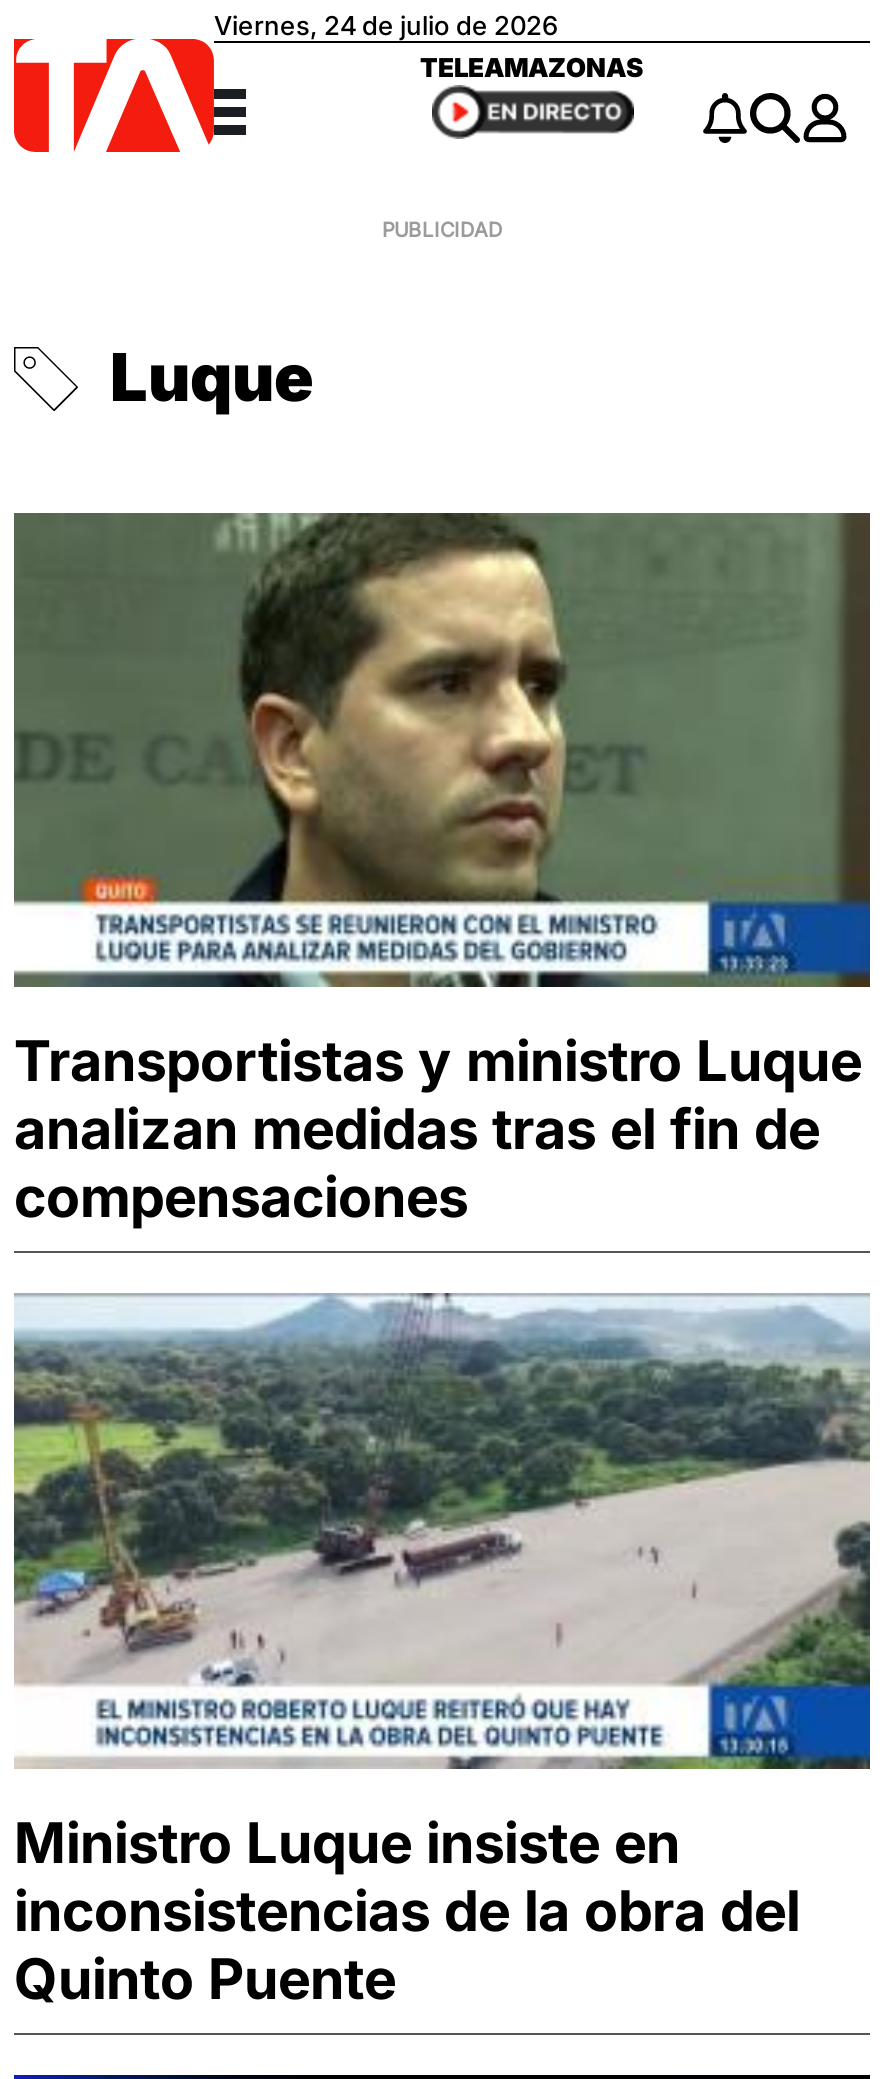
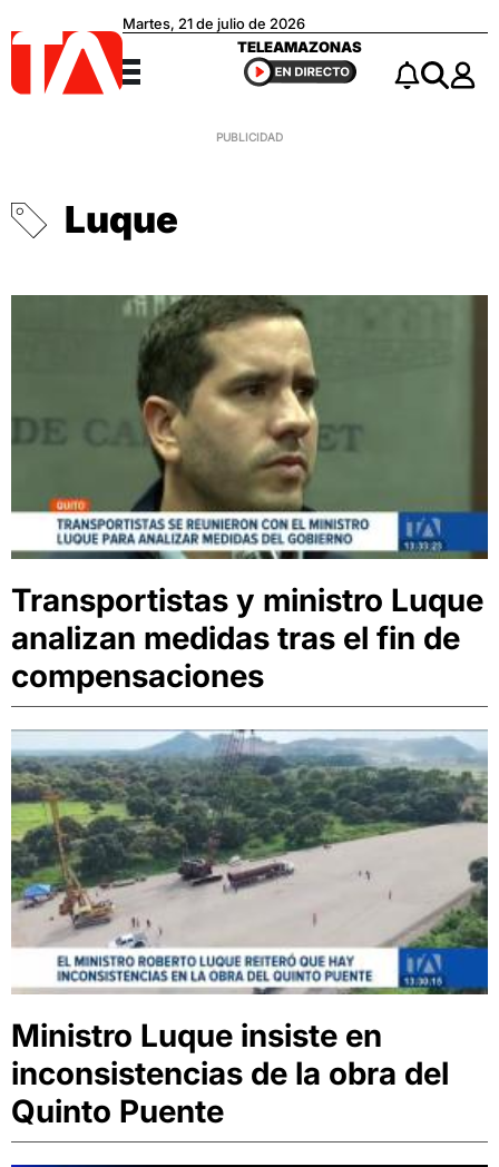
[214,10,558,42] Viernes, 24 de julio de 2026 -> [123,15,305,33] Martes, 21 de julio de 2026

